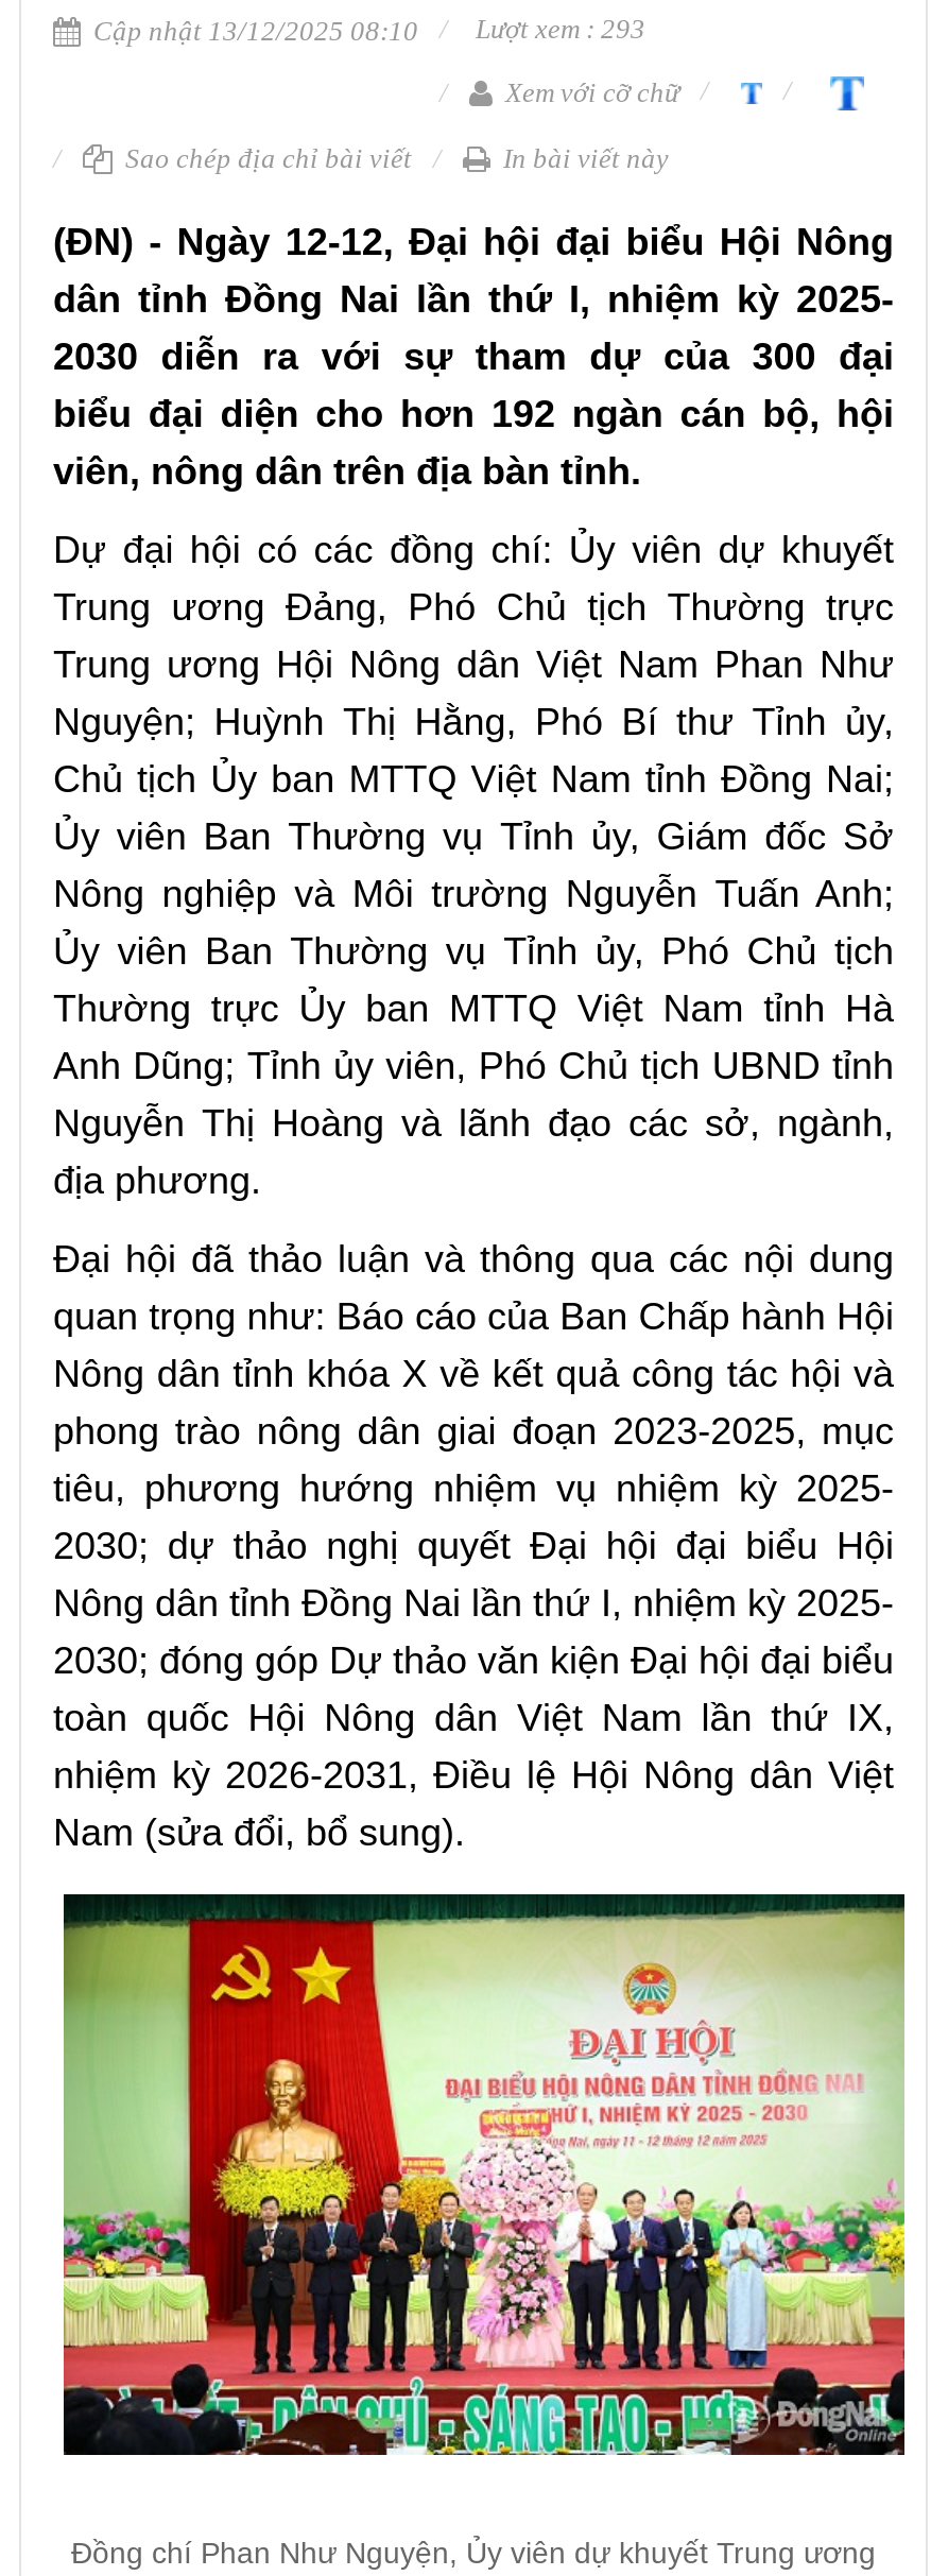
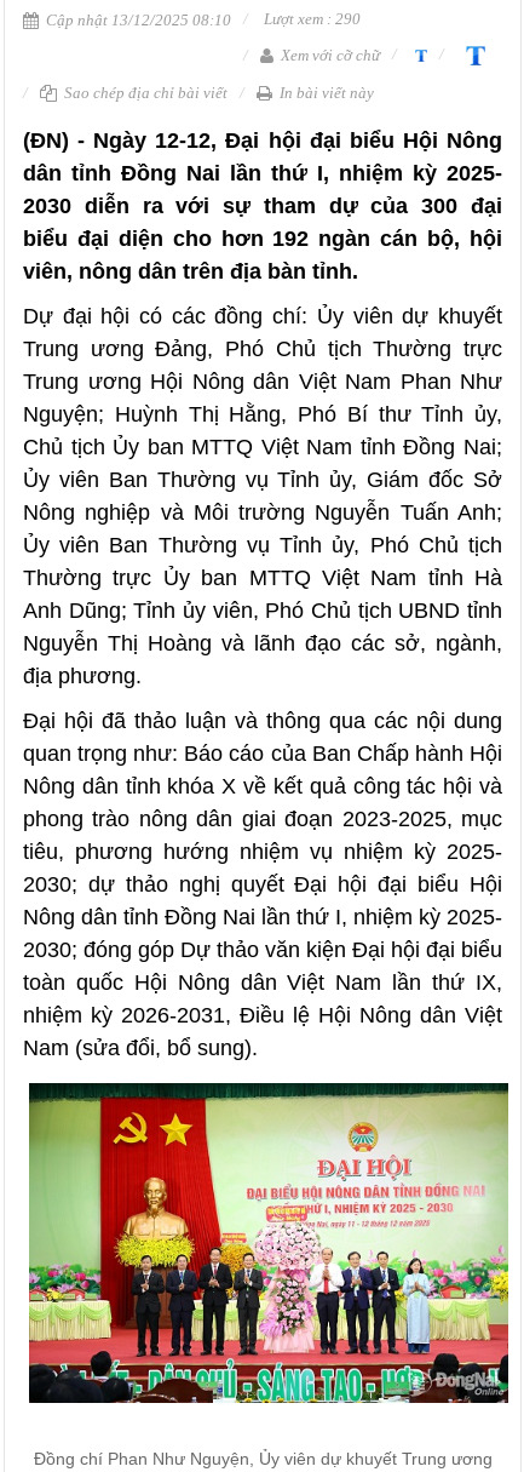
[87,13,645,47] Cập nhật 13/12/2025 08:10 Lượt xem : 293 -> [42,10,361,29] Cập nhật 13/12/2025 08:10 Lượt xem : 290

